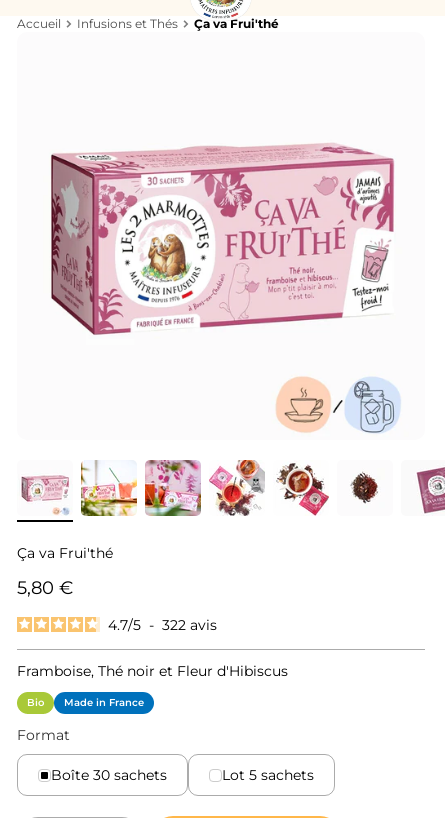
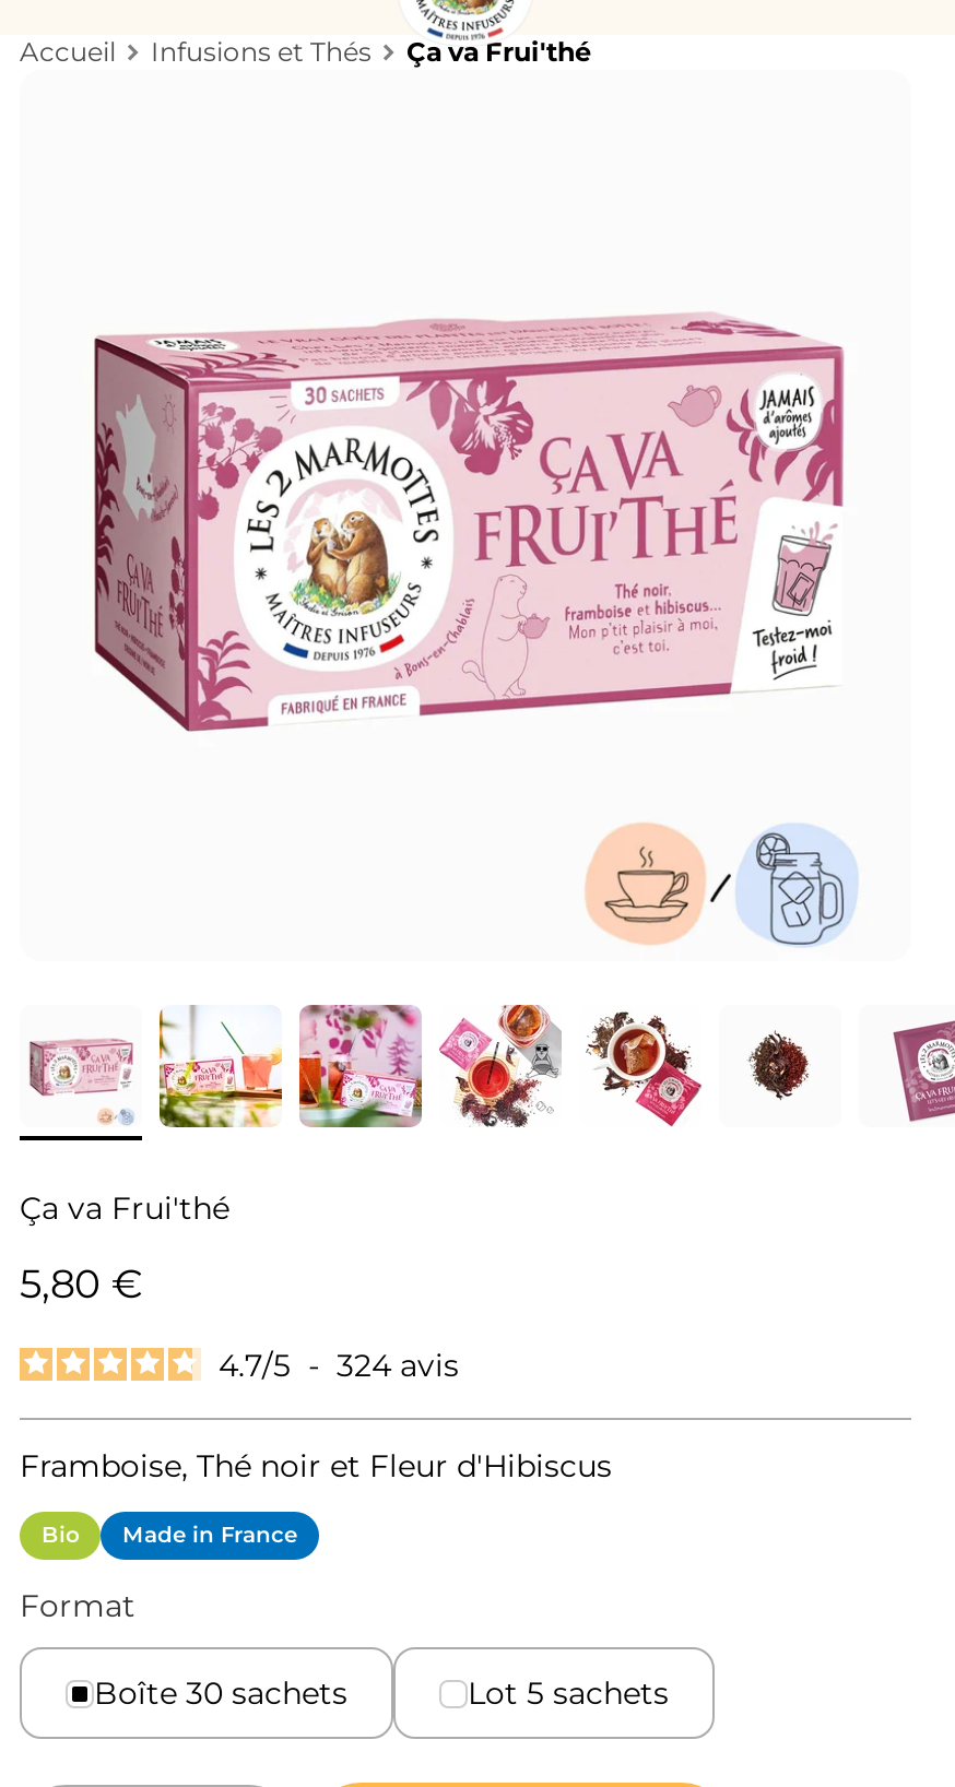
[108,616,217,634] 4.7/5 - 322 avis -> [219,1346,459,1385] 4.7/5 - 324 avis

